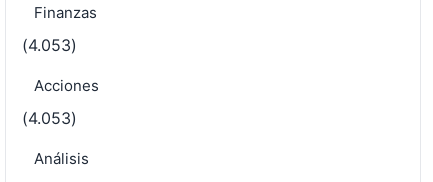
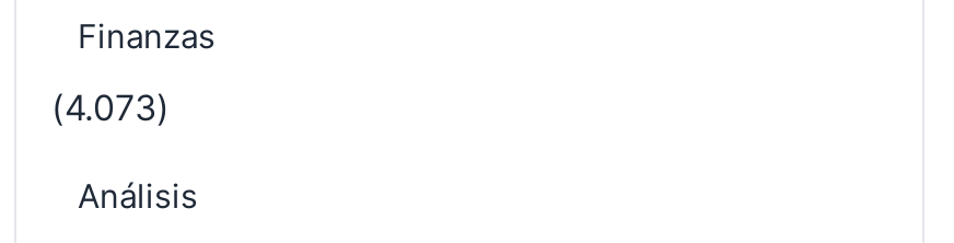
[22,42,99,135] (4.053) | Acciones | (4.053) -> [51,100,170,144] (4.073)

